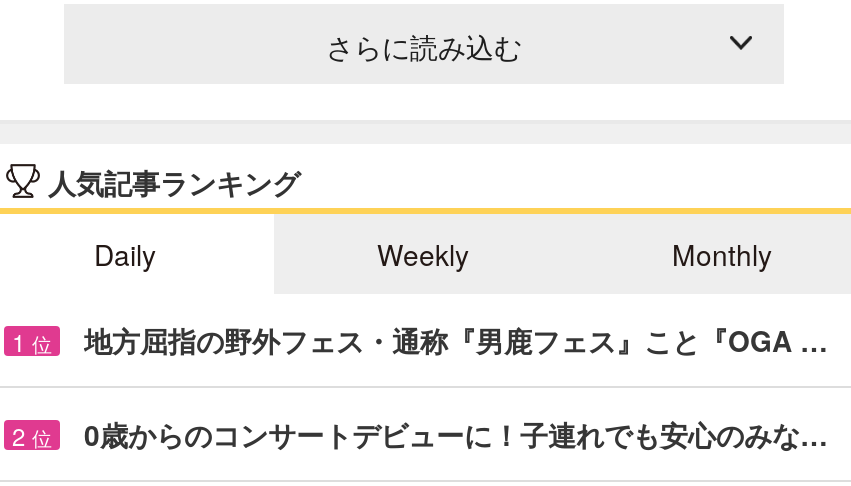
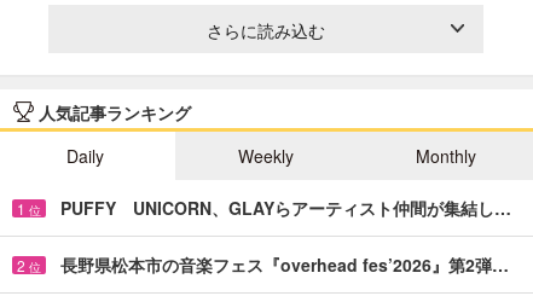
[84,320,828,360] 地方屈指の野外フェス・通称『男鹿フェス』こと『OGA … -> [60,195,511,220] PUFFY UNICORN、GLAYらアーティスト仲間が集結し…
[84,414,828,454] 0歳からのコンサートデビューに！子連れでも安心のみな… -> [60,252,509,276] 長野県松本市の音楽フェス『overhead fes’2026』第2弾…

